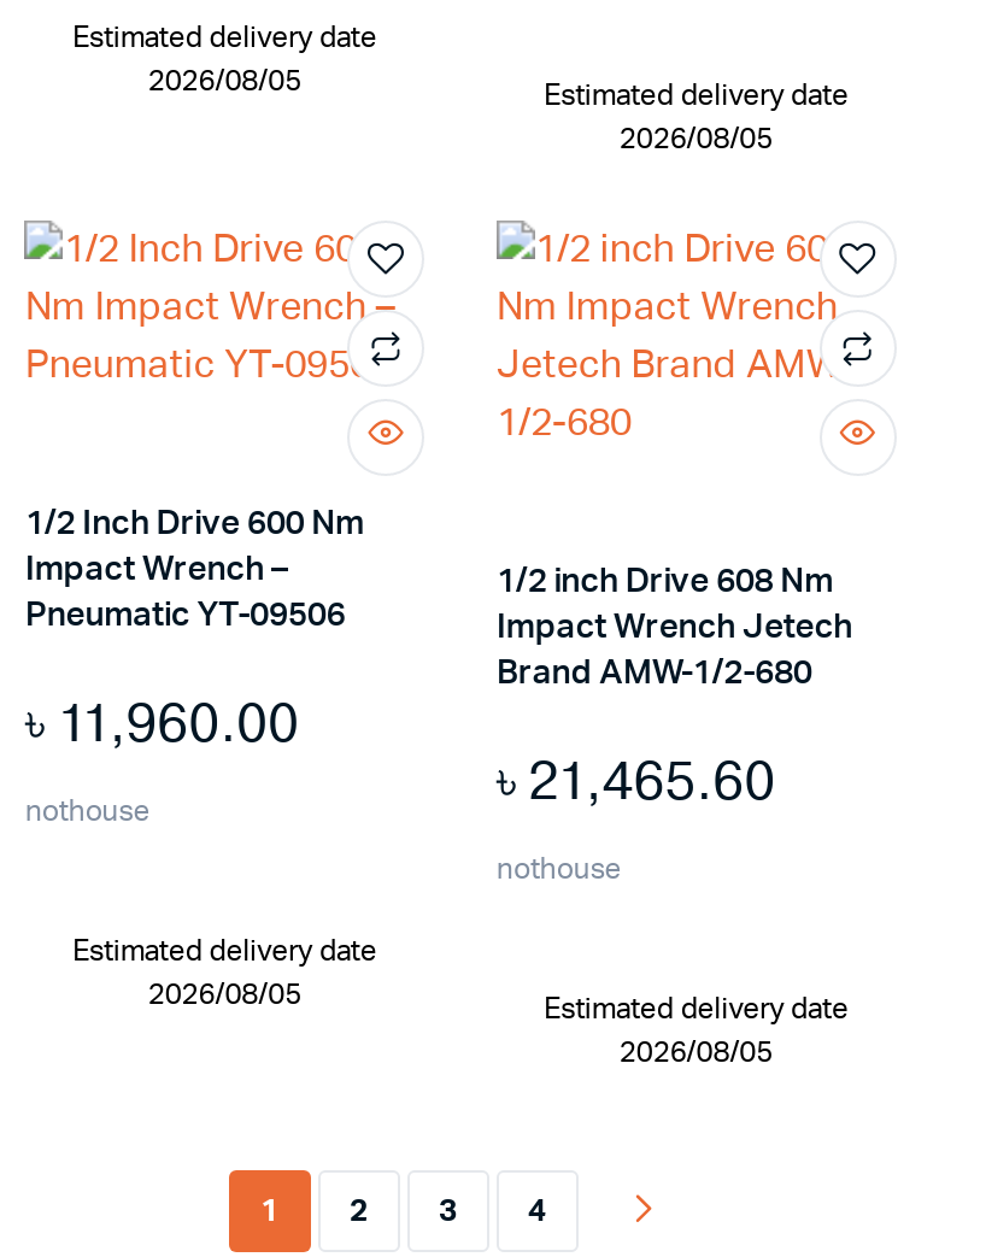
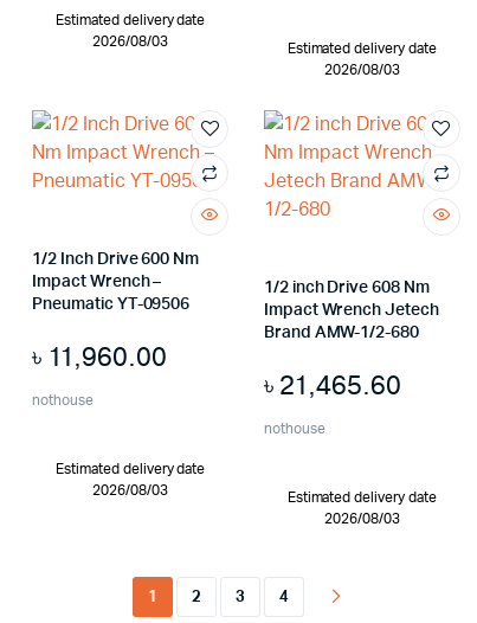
[148,66,302,95] 2026/08/05 -> [93,34,168,49] 2026/08/03
[619,124,773,153] 2026/08/05 -> [324,63,400,77] 2026/08/03
[148,980,302,1009] 2026/08/05 -> [93,483,168,497] 2026/08/03
[619,1038,773,1067] 2026/08/05 -> [324,512,400,526] 2026/08/03

